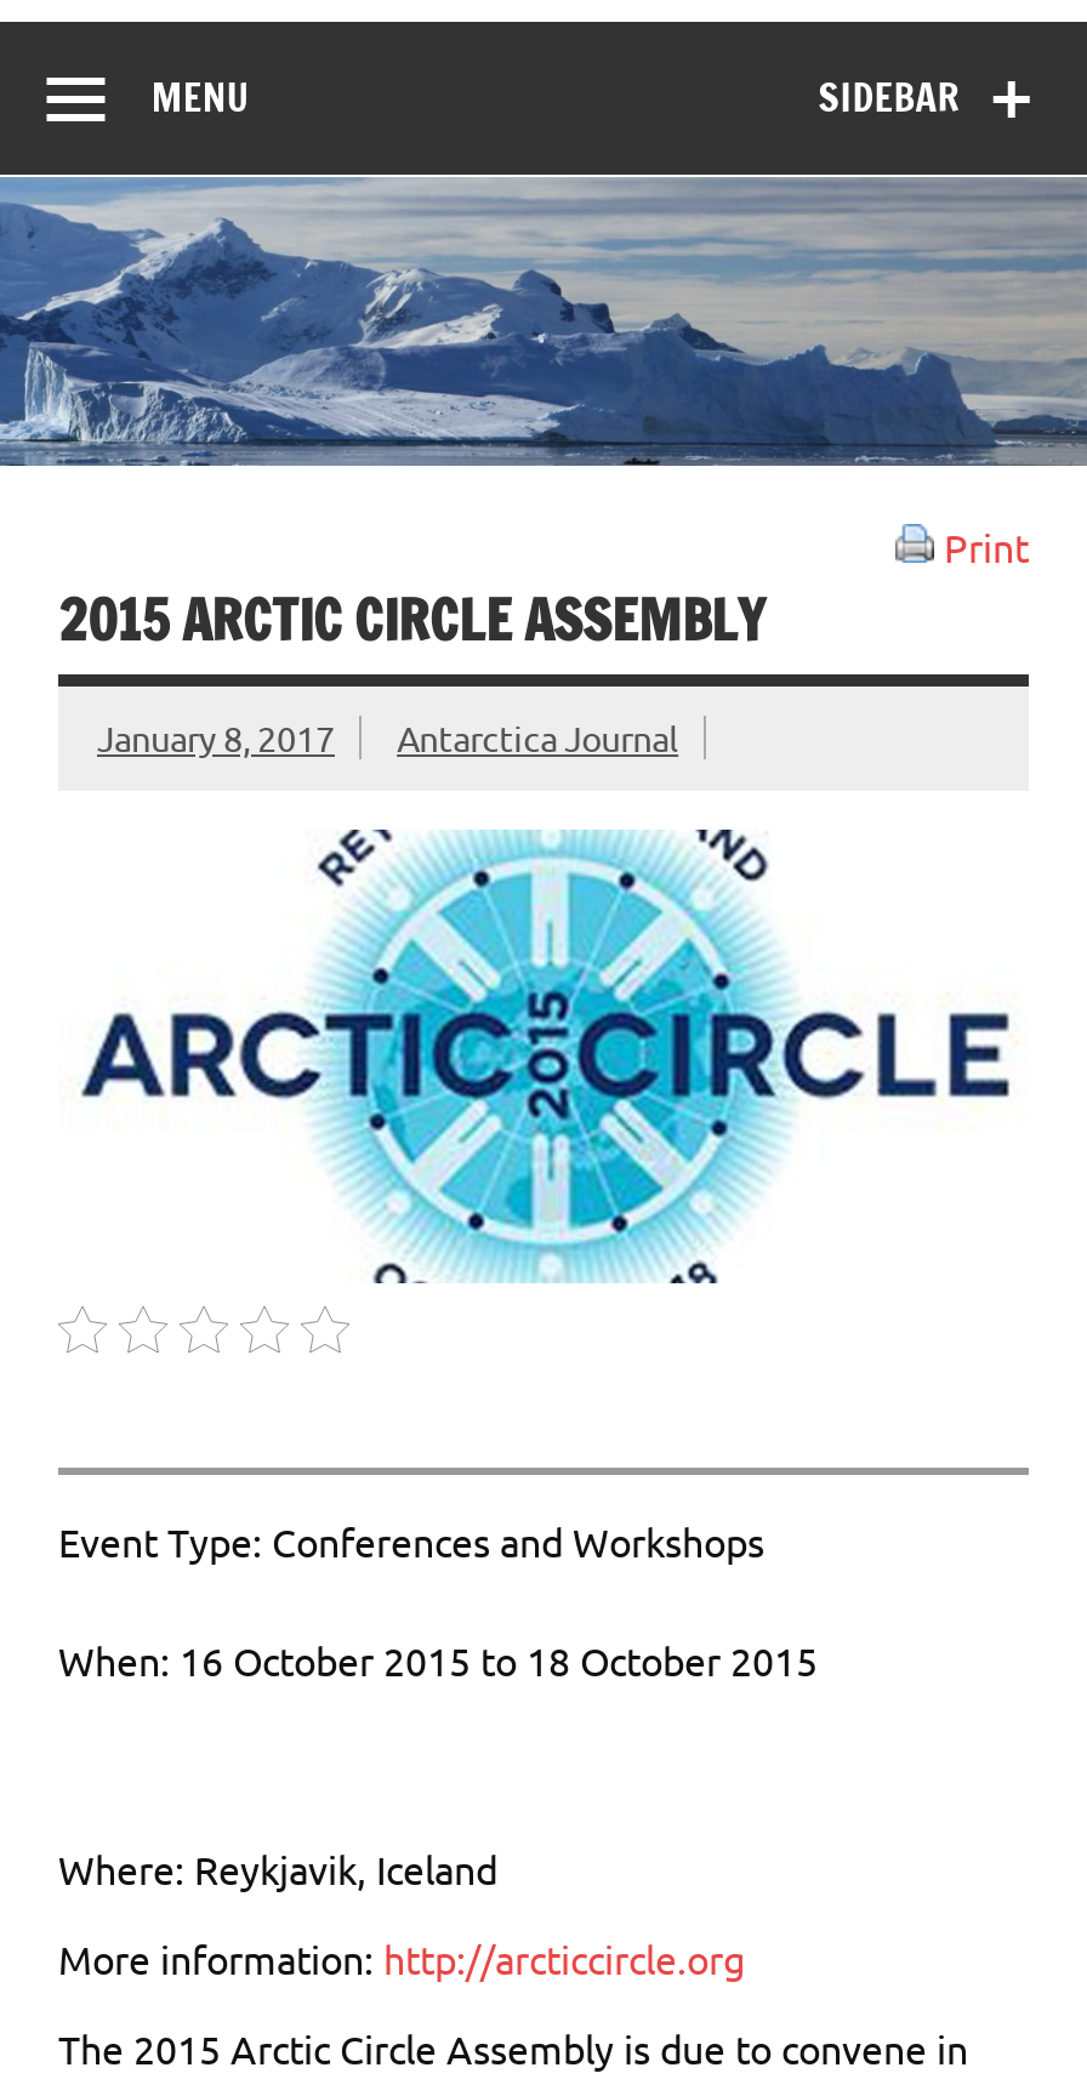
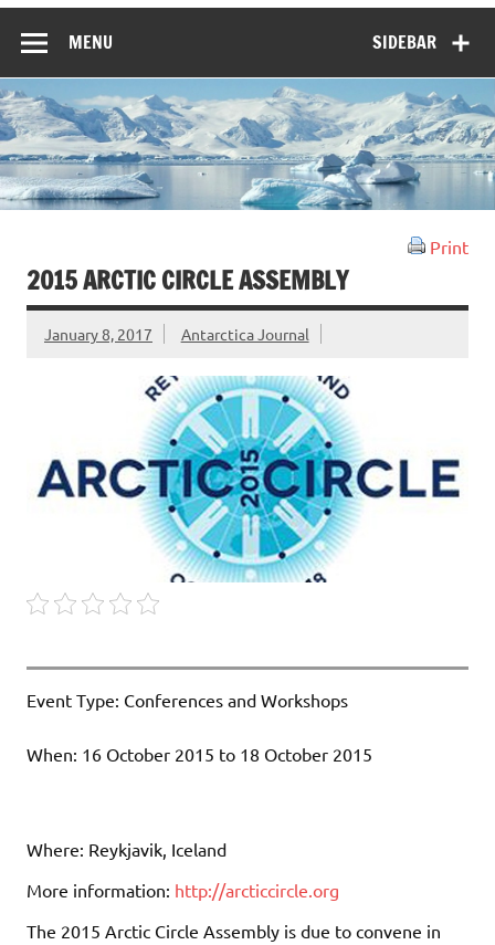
[7,177,1080,468] [image] -> [3,78,492,211] [image]

